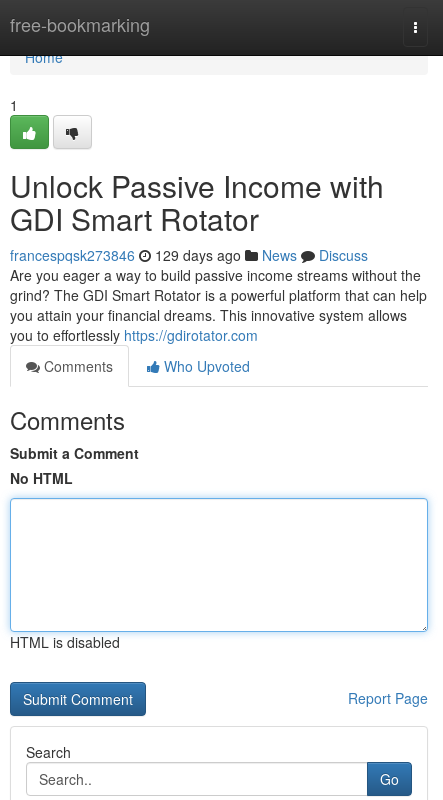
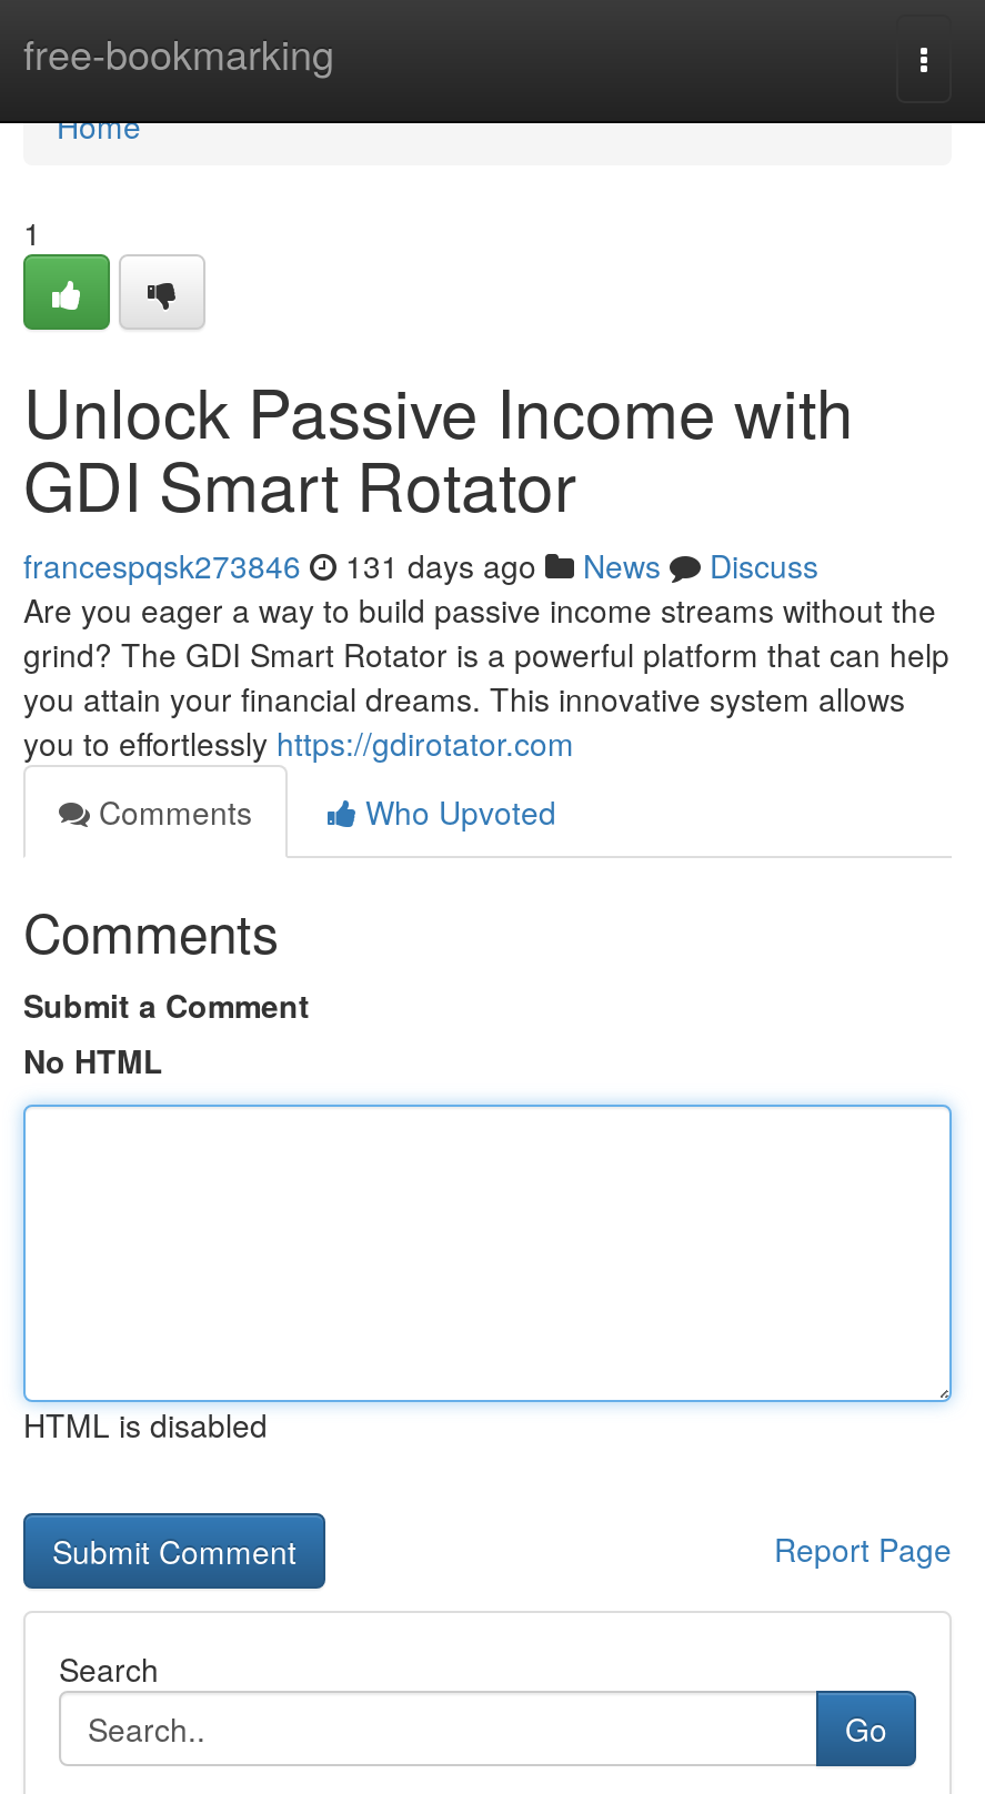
[10,245,368,265] francespqsk273846 129 days ago News Discuss -> [23,543,818,587] francespqsk273846 131 days ago News Discuss

